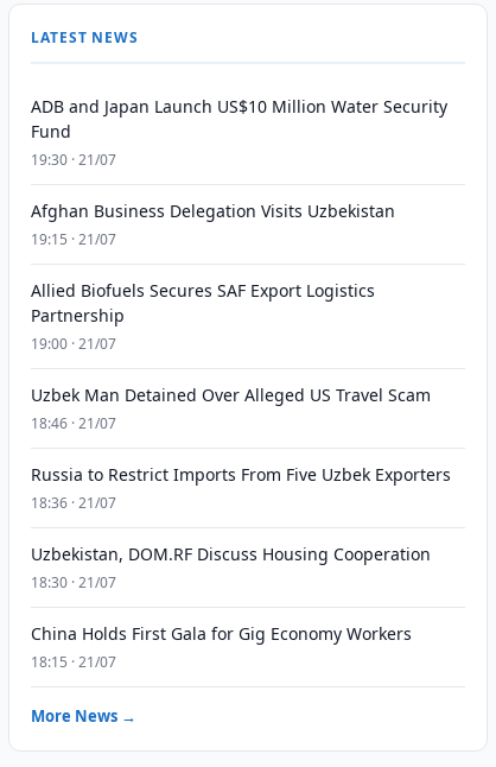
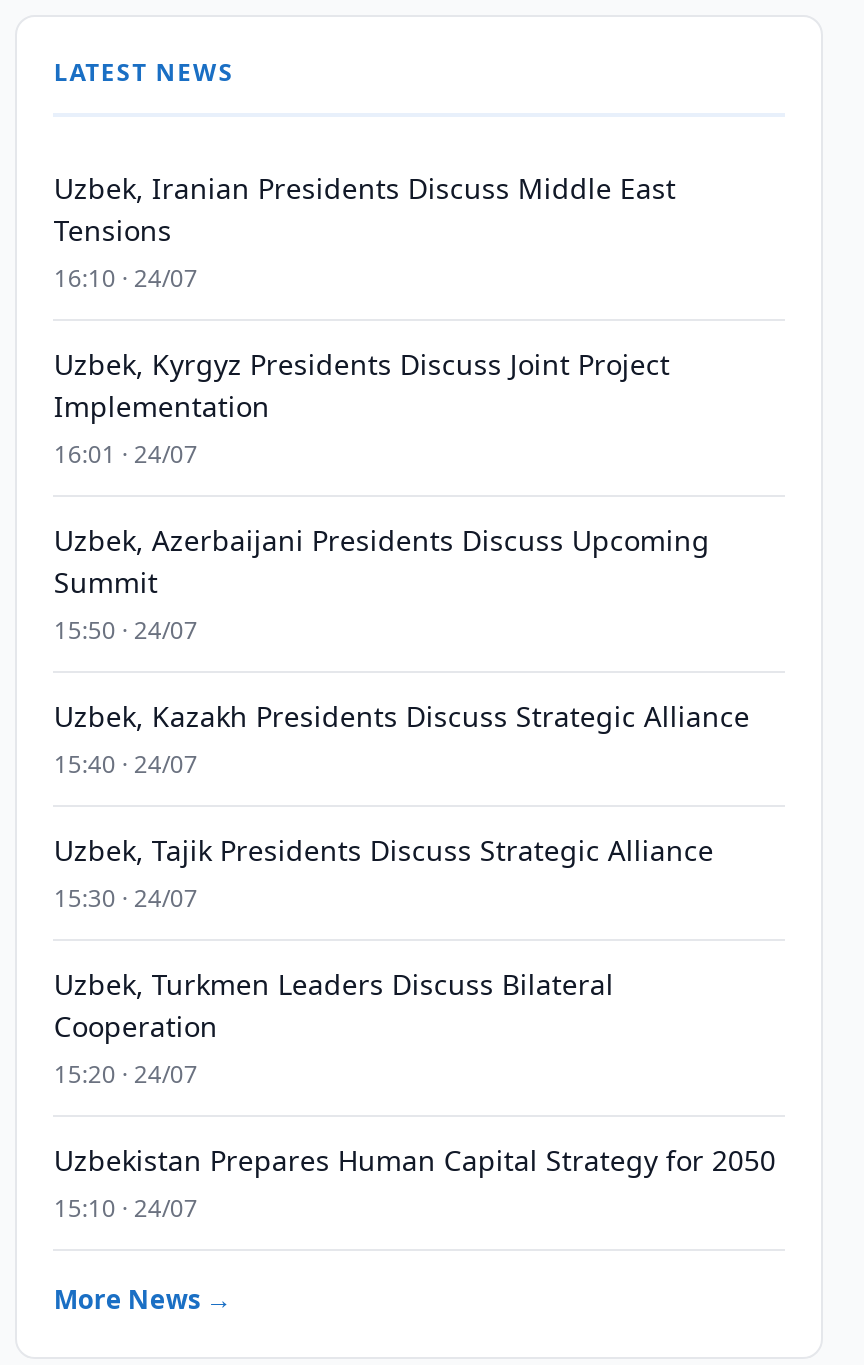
[31,95,448,170] ADB and Japan Launch US$10 Million Water Security | Fund | 19:30 · 21/07 -> [54,169,676,295] Uzbek, Iranian Presidents Discuss Middle East | Tensions | 16:10 · 24/07
[31,199,396,249] Afghan Business Delegation Visits Uzbekistan | 19:15 · 21/07 -> [54,345,670,471] Uzbek, Kyrgyz Presidents Discuss Joint Project | Implementation | 16:01 · 24/07
[31,279,375,354] Allied Biofuels Secures SAF Export Logistics | Partnership | 19:00 · 21/07 -> [54,521,710,647] Uzbek, Azerbaijani Presidents Discuss Upcoming | Summit | 15:50 · 24/07
[31,383,431,433] Uzbek Man Detained Over Alleged US Travel Scam | 18:46 · 21/07 -> [54,697,750,781] Uzbek, Kazakh Presidents Discuss Strategic Alliance | 15:40 · 24/07
[31,463,451,513] Russia to Restrict Imports From Five Uzbek Exporters | 18:36 · 21/07 -> [54,831,714,915] Uzbek, Tajik Presidents Discuss Strategic Alliance | 15:30 · 24/07
[31,543,431,592] Uzbekistan, DOM.RF Discuss Housing Cooperation | 18:30 · 21/07 -> [54,965,614,1091] Uzbek, Turkmen Leaders Discuss Bilateral | Cooperation | 15:20 · 24/07
[31,622,412,672] China Holds First Gala for Gig Economy Workers | 18:15 · 21/07 -> [54,1141,776,1225] Uzbekistan Prepares Human Capital Strategy for 2050 | 15:10 · 24/07

